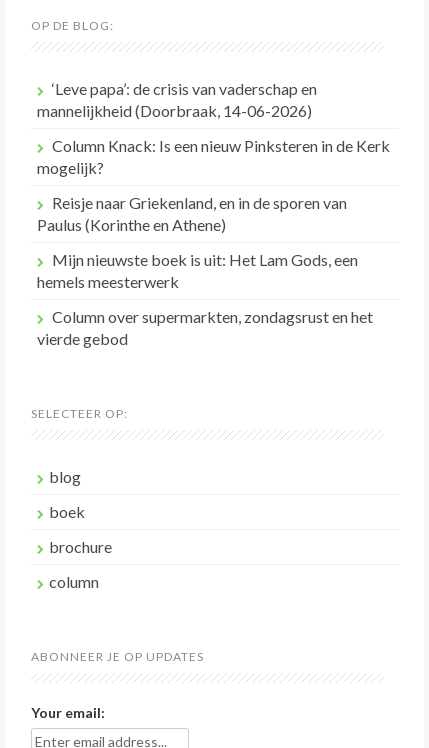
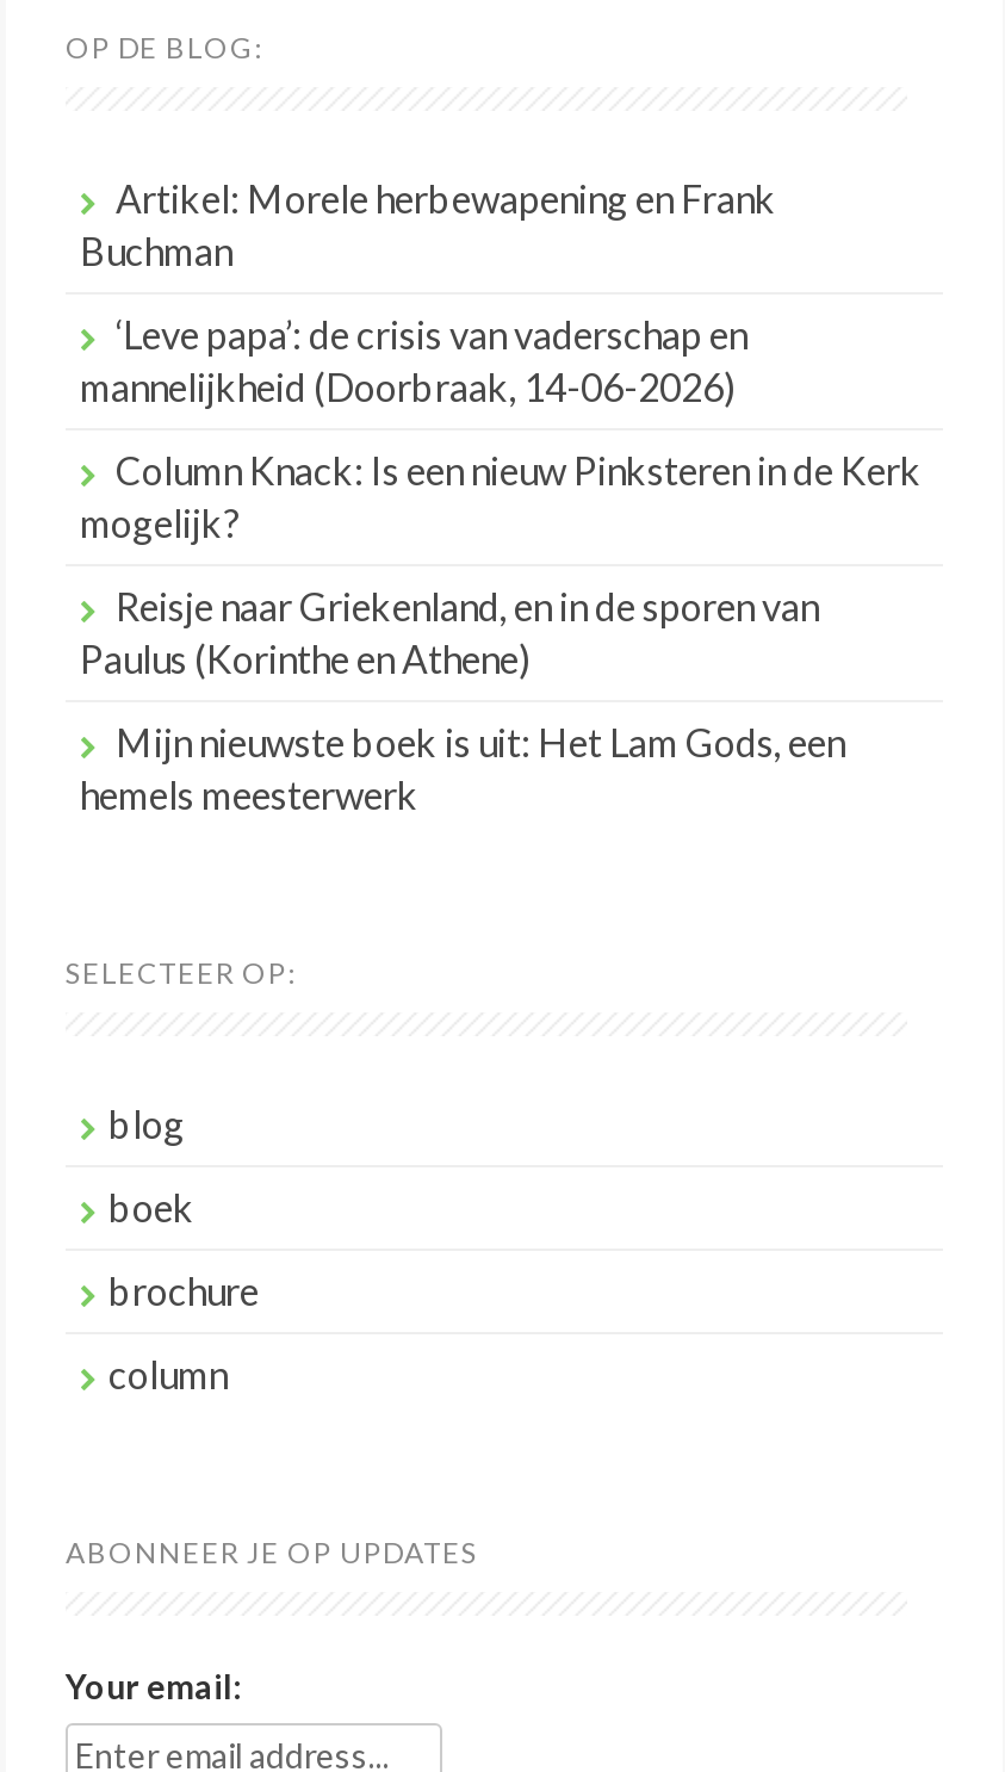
none -> [80,176,776,274] Artikel: Morele herbewapening en Frank | Buchman
moved [37,79,390,291] -> [80,312,922,817]: ‘Leve papa’: de crisis van vaderschap en | mannelijkheid (Doorbraak, 14-06-2026) | Column Knack: Is een nieuw Pinksteren in de Kerk | mogelijk? | Reisje naar Griekenland, en in de sporen van | Paulus (Korinthe en Athene) | Mijn nieuwste boek is uit: Het Lam Gods, een | hemels meesterwerk
[37,307,373,348] Column over supermarkten, zondagsrust en het | vierde gebod -> none

